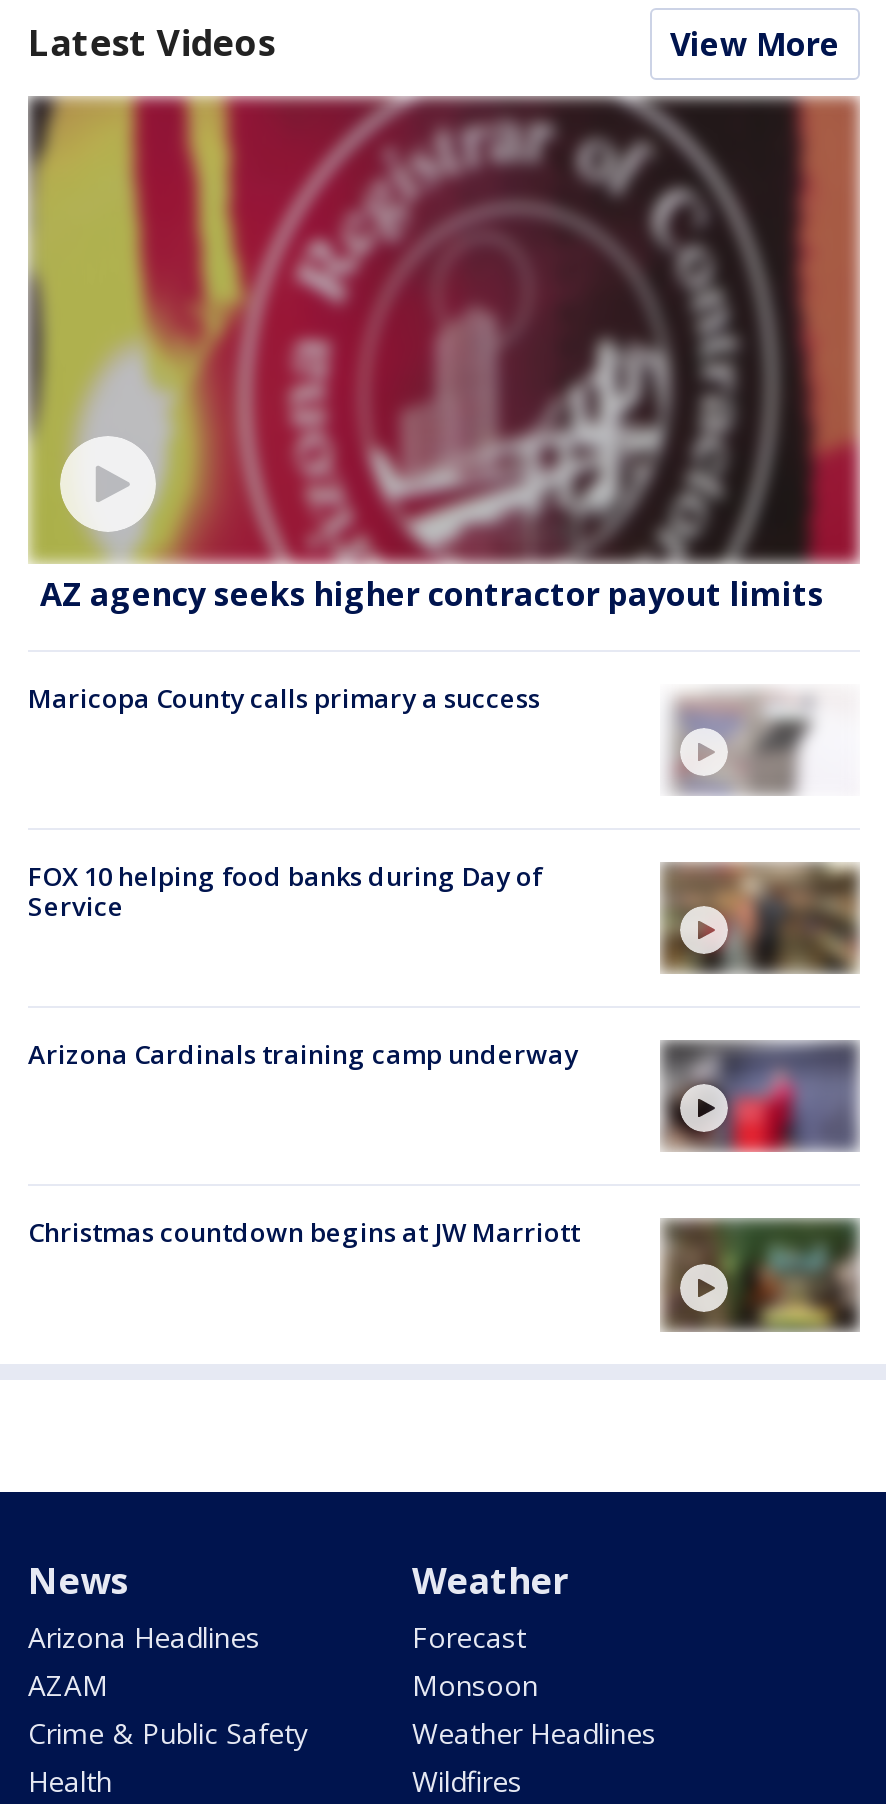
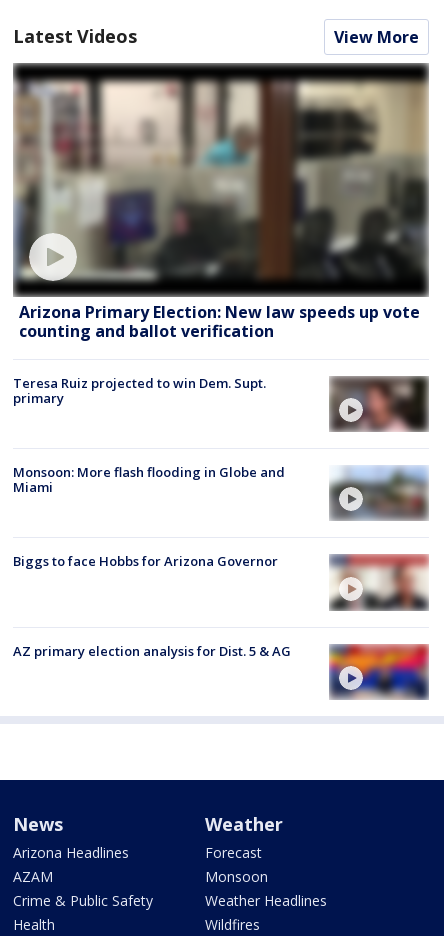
[28,96,860,616] [image] | AZ agency seeks higher contractor payout limits -> [13,63,429,342] [image] | Arizona Primary Election: New law speeds up vote | counting and ballot verification
[28,680,540,716] Maricopa County calls primary a success -> [13,374,266,407] Teresa Ruiz projected to win Dem. Supt. | primary
[662,688,860,796] [image] -> [329,375,430,433] [image]
[28,858,542,924] FOX 10 helping food banks during Day of | Service -> [13,463,285,496] Monsoon: More flash flooding in Globe and | Miami
[660,862,860,972] [image] -> [330,466,428,519] [image]
[28,1037,578,1073] Arizona Cardinals training camp underway -> [13,552,278,570] Biggs to face Hobbs for Arizona Governor
[660,1040,860,1154] [image] -> [330,554,429,612] [image]
[28,1215,860,1332] [image] | Christmas countdown begins at JW Marriott -> [13,642,429,700] [image] | AZ primary election analysis for Dist. 5 & AG

